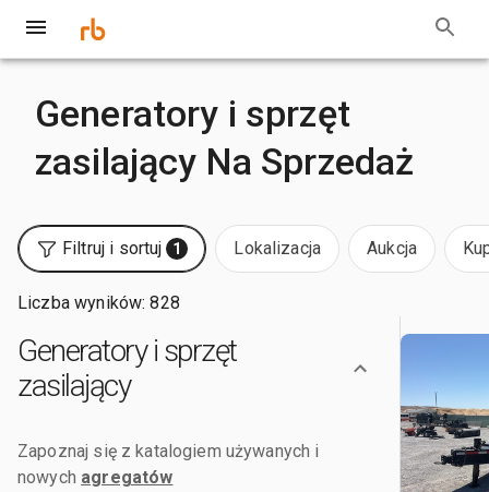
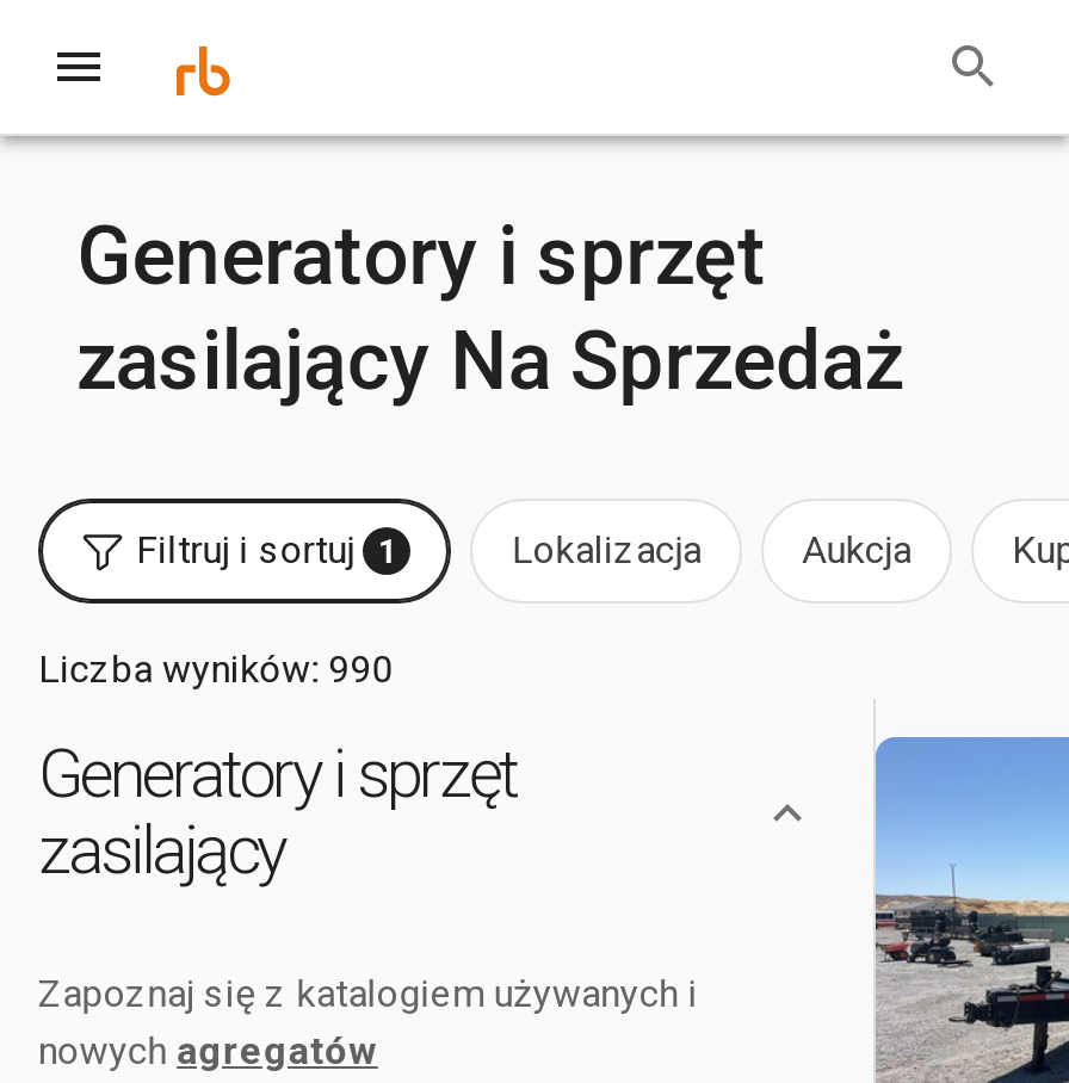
[17,292,180,313] Liczba wyników: 828 -> [38,646,393,692] Liczba wyników: 990

